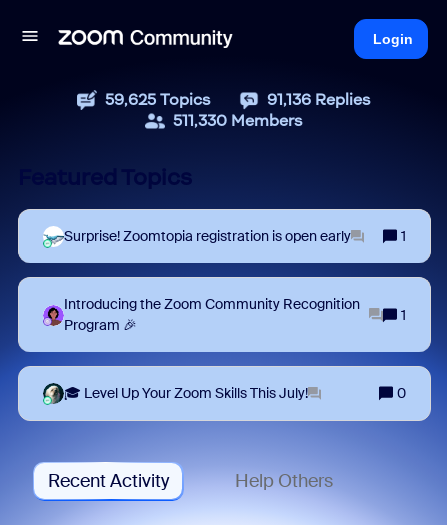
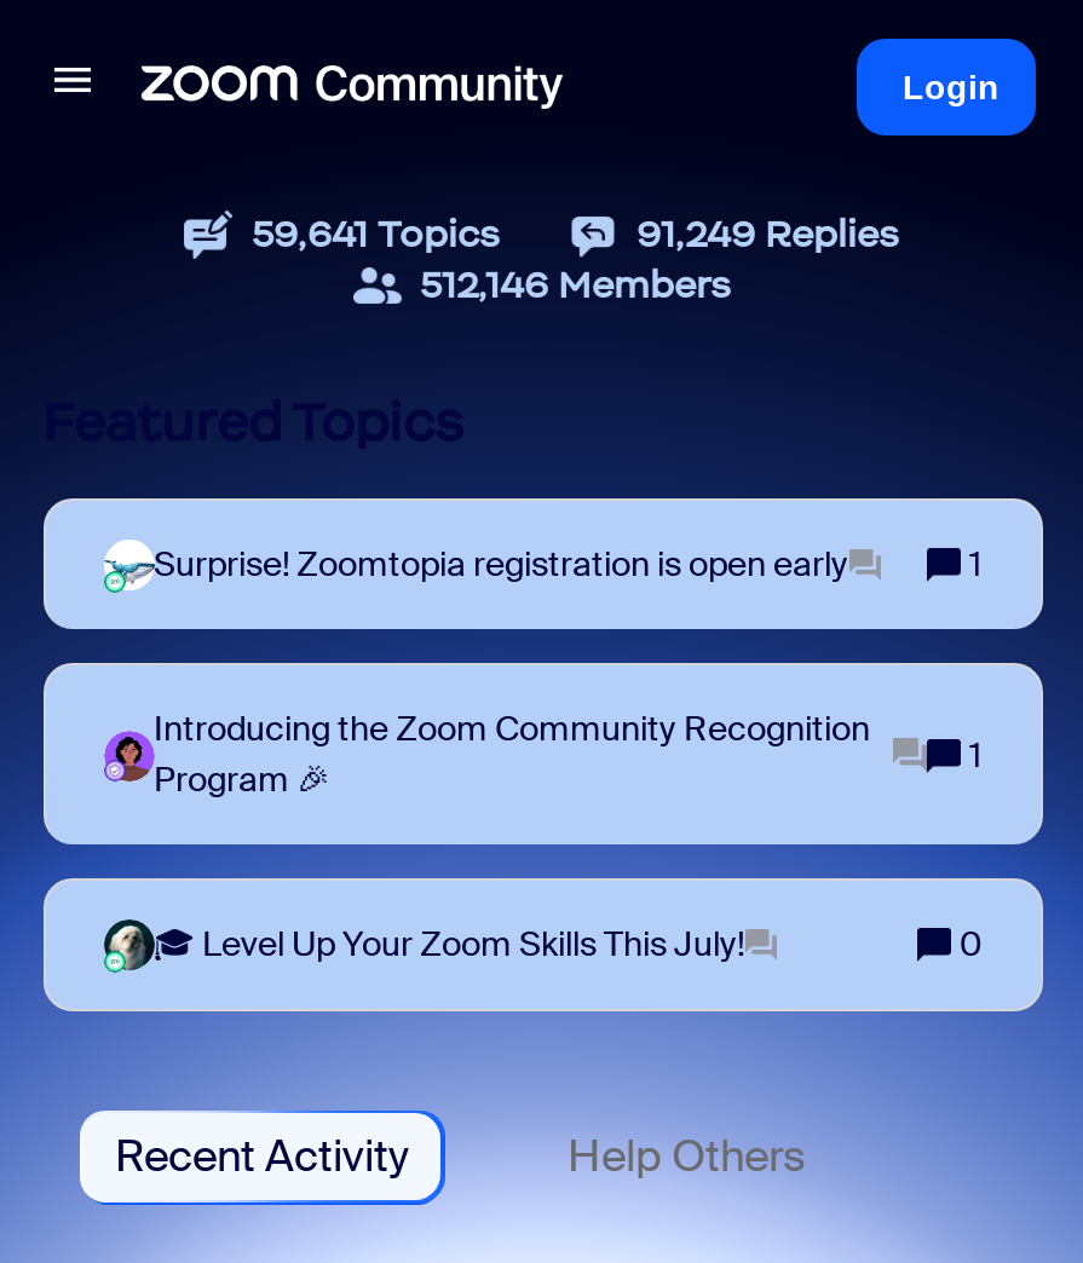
[105,90,211,109] 59,625 Topics -> [252,211,501,256] 59,641 Topics
[267,90,371,109] 91,136 Replies -> [636,211,900,256] 91,249 Replies
[173,111,303,130] 511,330 Members -> [420,261,732,307] 512,146 Members

